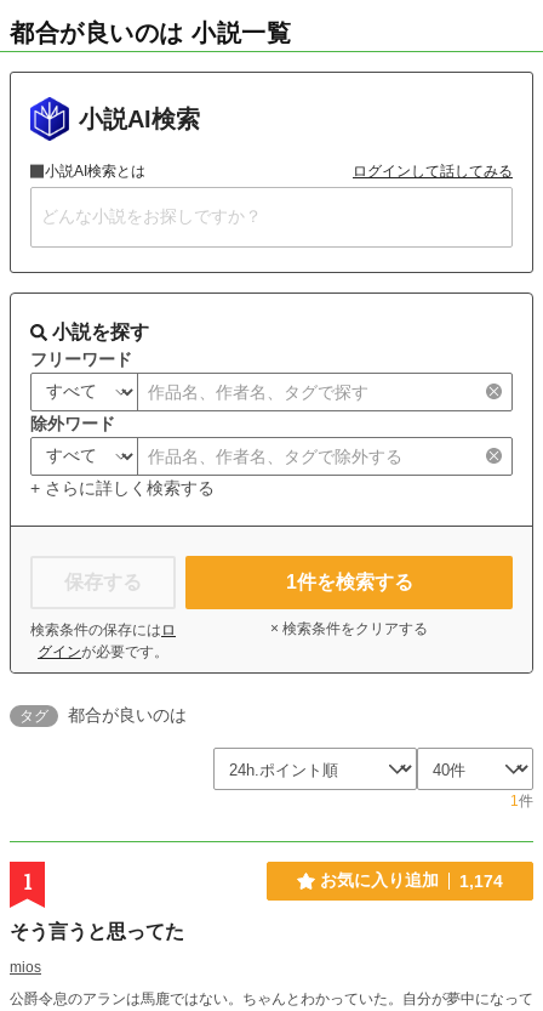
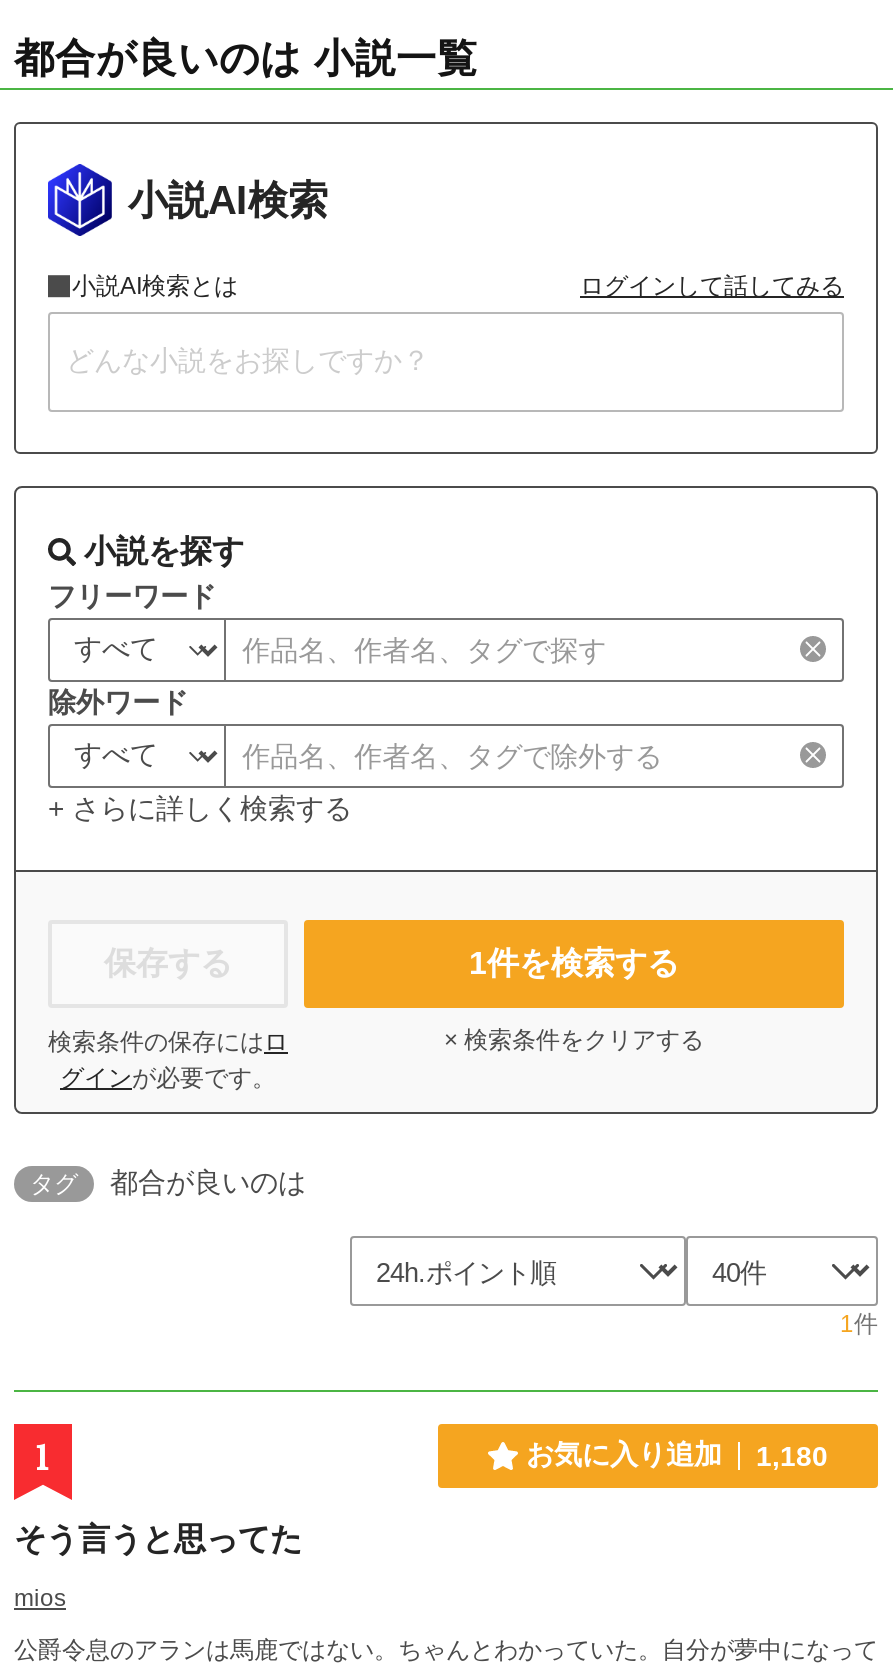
[320,870,503,891] お気に入り追加 1,174 -> [526,1438,828,1472] お気に入り追加 1,180

